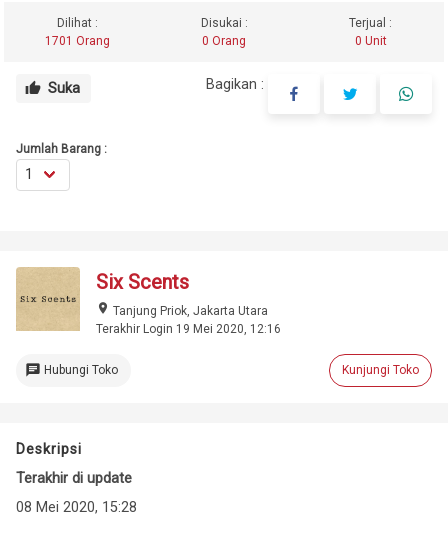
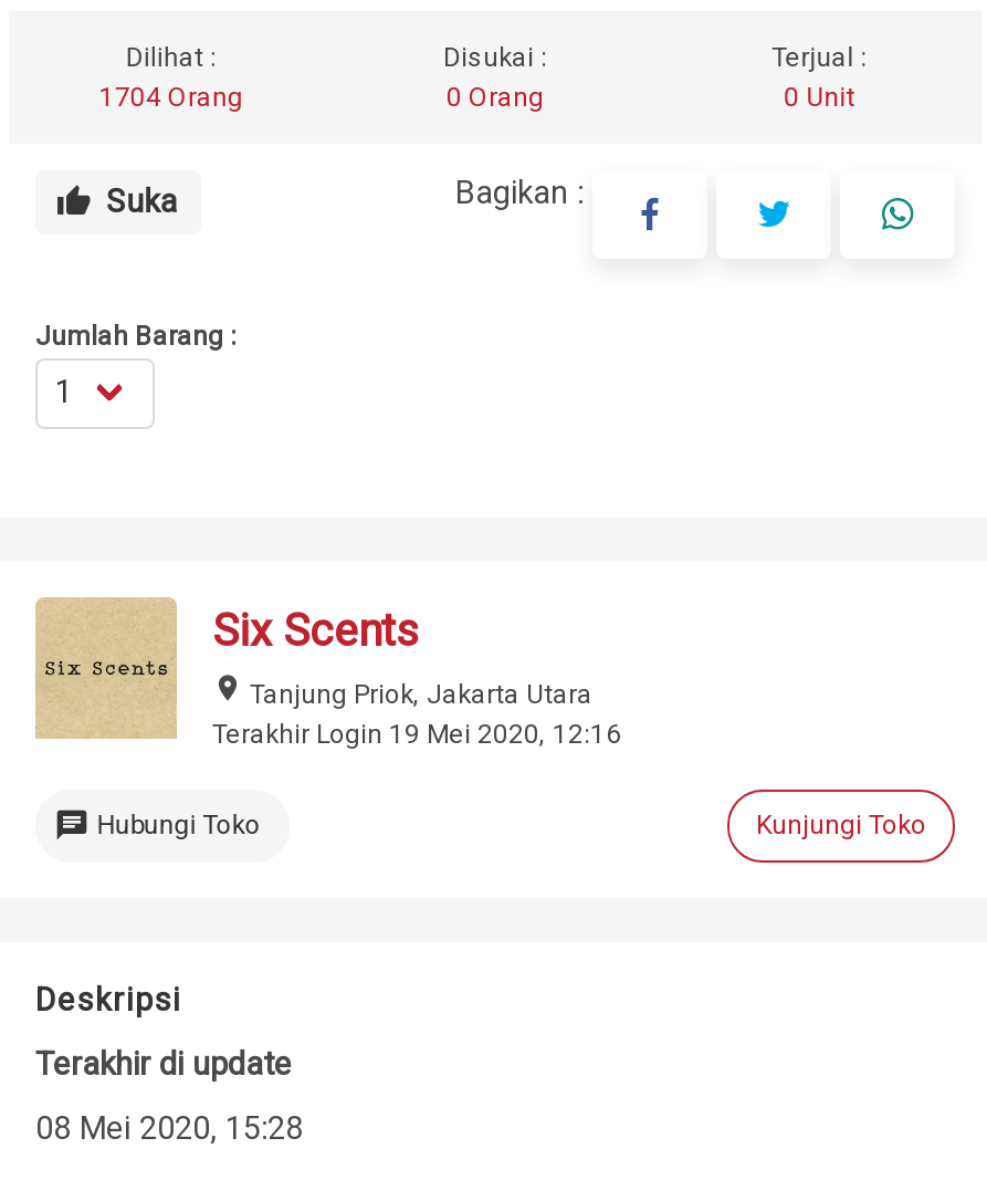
[45,34,110,48] 1701 Orang -> [99,82,243,113] 1704 Orang

